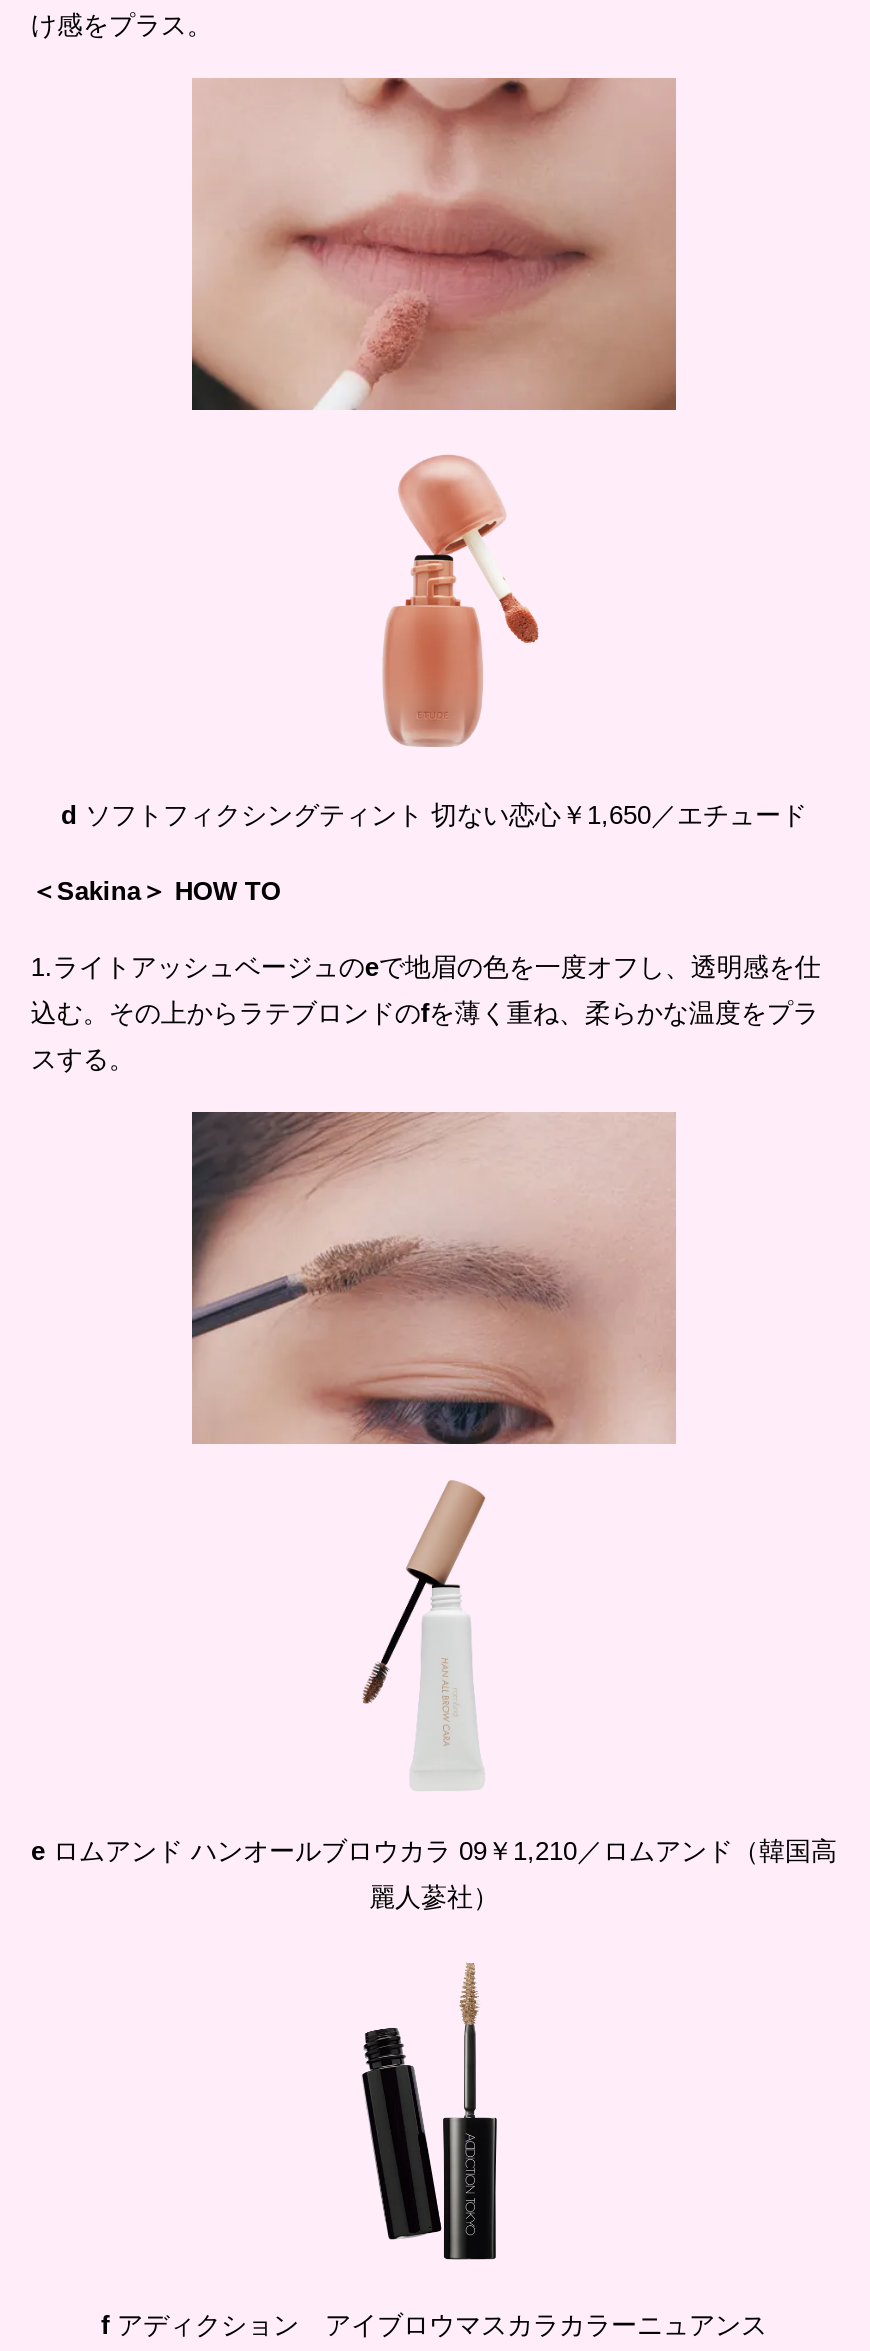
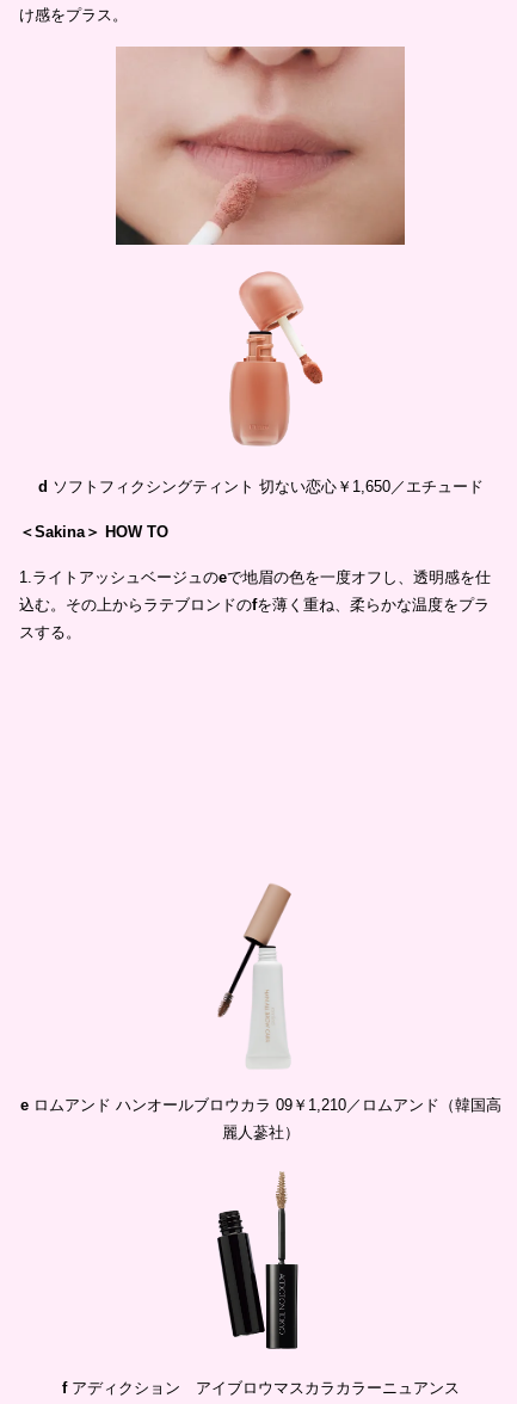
[190,1110,678,1446] [image] -> none

